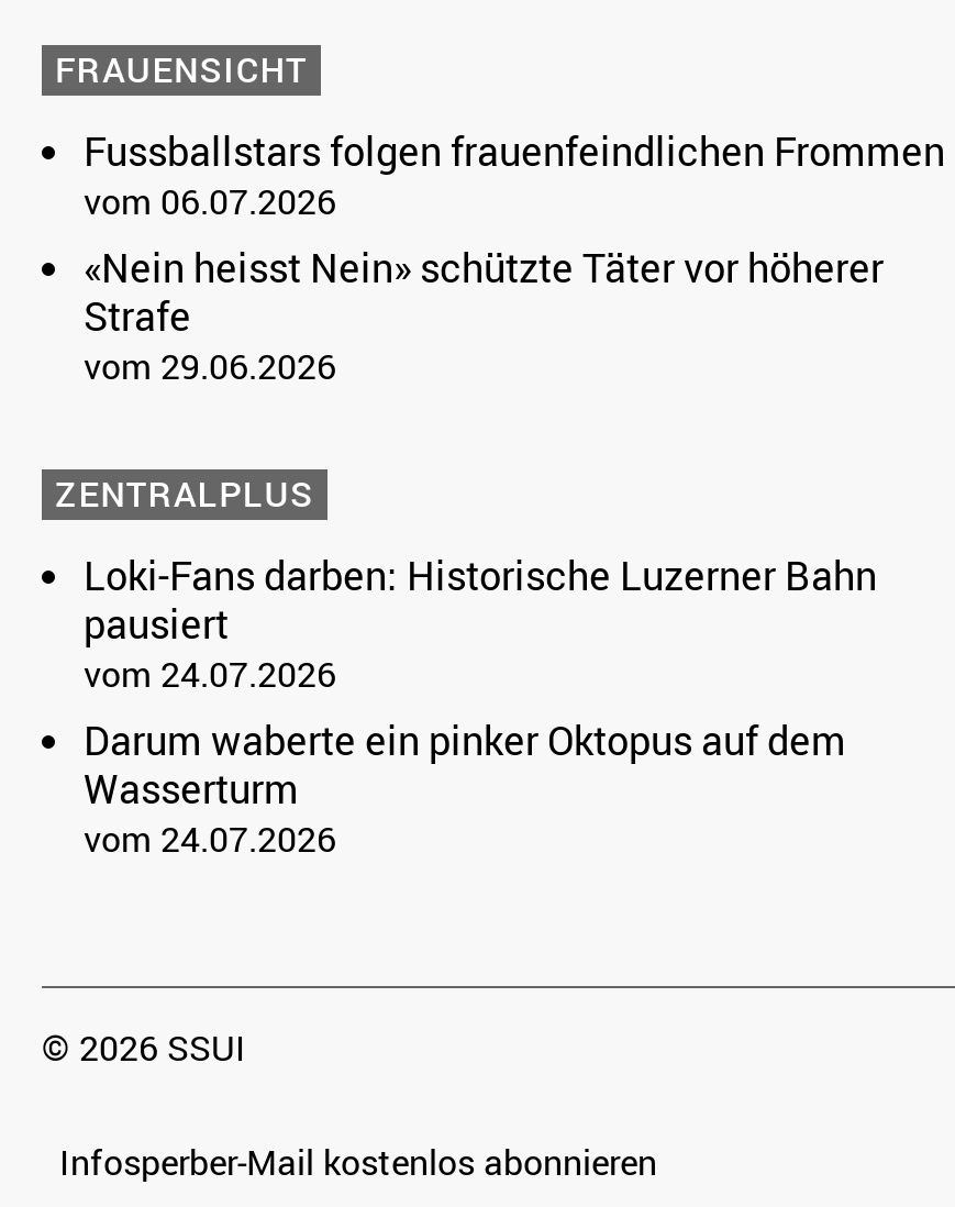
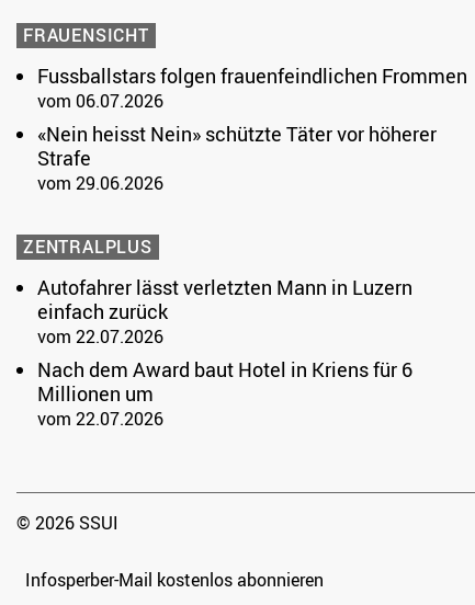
[84,549,877,863] Loki-Fans darben: Historische Luzerner Bahn | pausiert | vom 24.07.2026 | Darum waberte ein pinker Oktopus auf dem | Wasserturm | vom 24.07.2026 -> [37,274,412,431] Autofahrer lässt verletzten Mann in Luzern | einfach zurück | vom 22.07.2026 | Nach dem Award baut Hotel in Kriens für 6 | Millionen um | vom 22.07.2026

